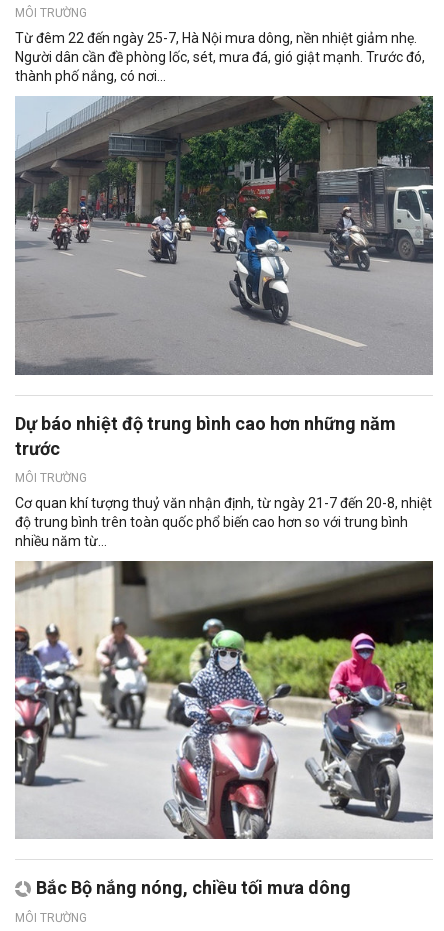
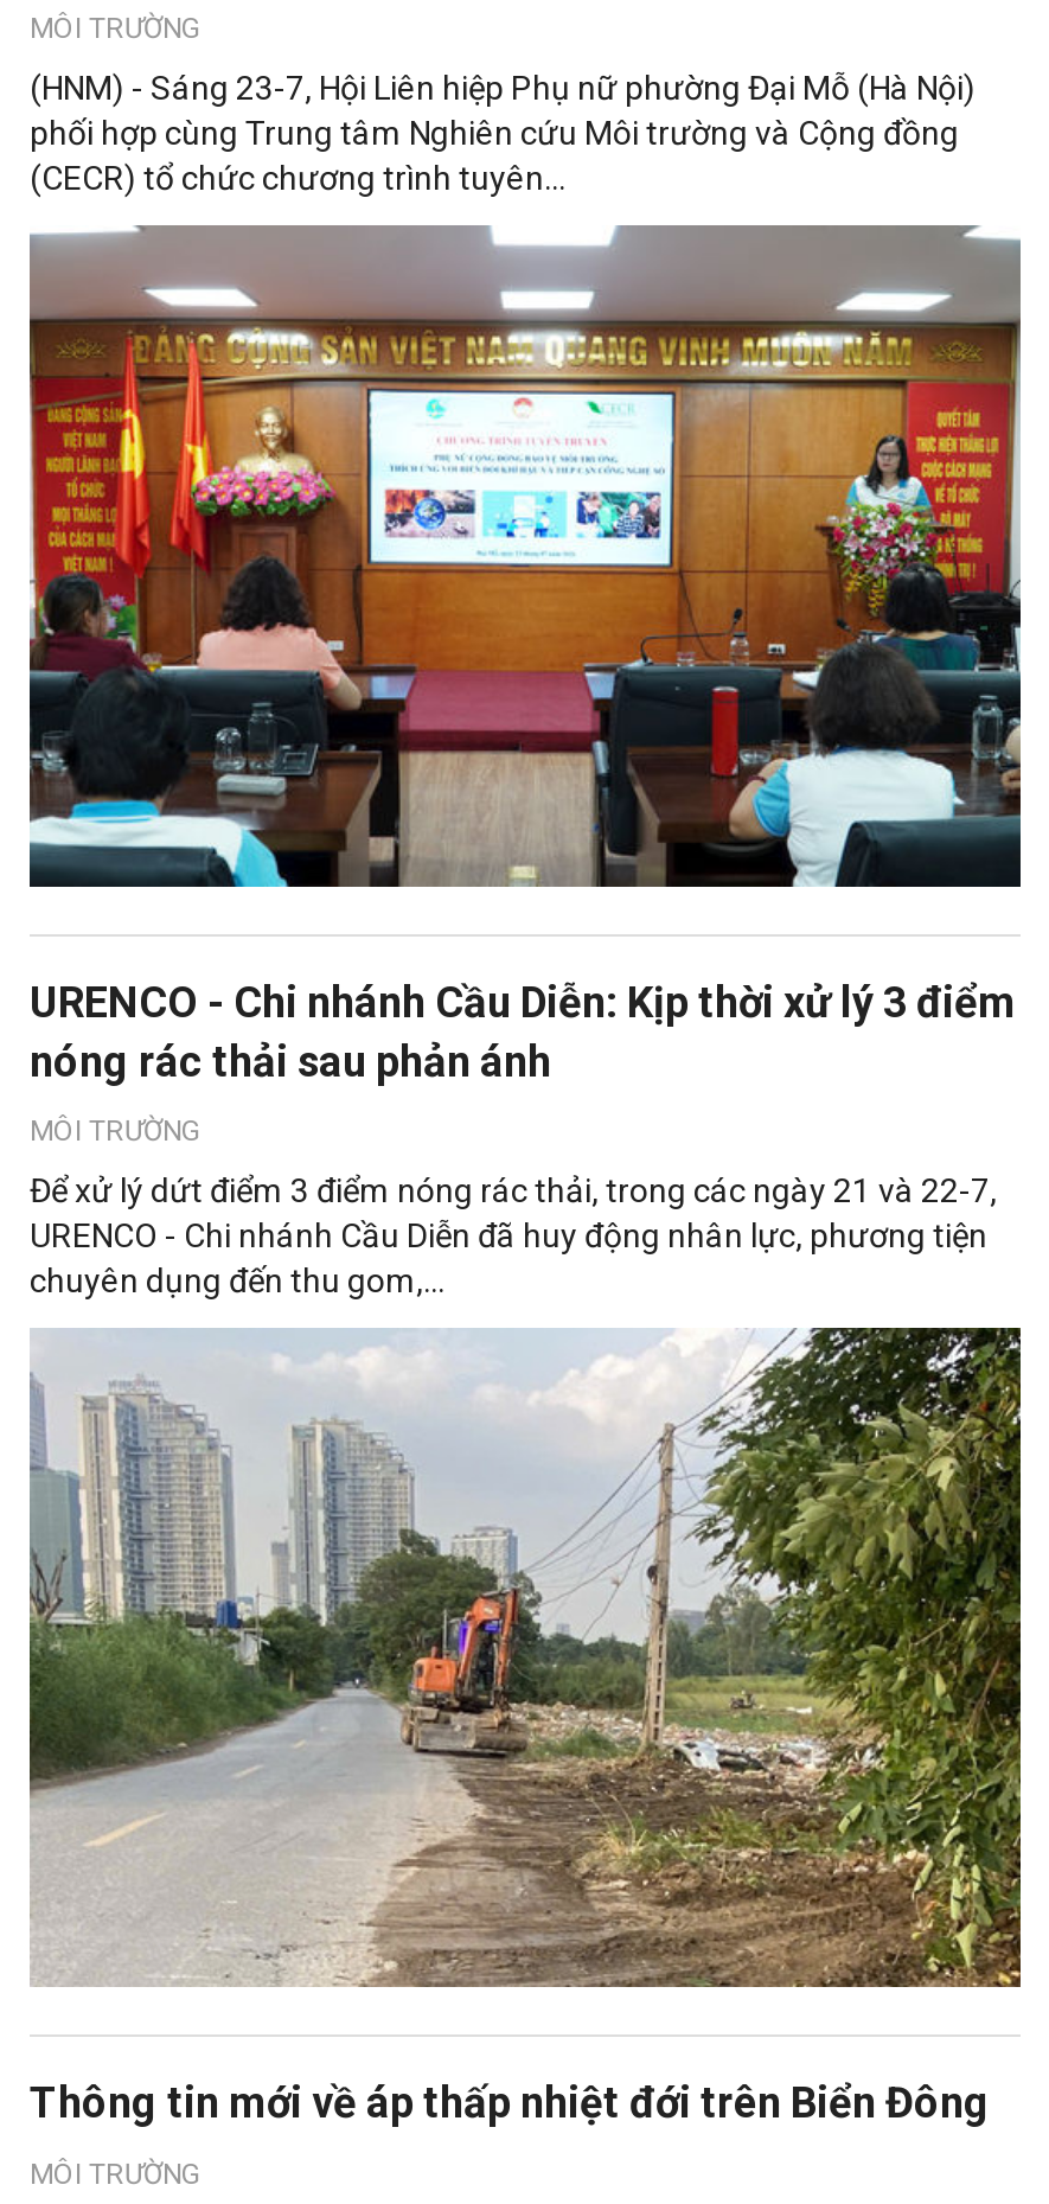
[15,30,425,84] Từ đêm 22 đến ngày 25-7, Hà Nội mưa dông, nền nhiệt giảm nhẹ. | Người dân cần đề phòng lốc, sét, mưa đá, gió giật mạnh. Trước đó, | thành phố nắng, có nơi... -> [30,69,976,197] (HNM) - Sáng 23-7, Hội Liên hiệp Phụ nữ phường Đại Mỗ (Hà Nội) | phối hợp cùng Trung tâm Nghiên cứu Môi trường và Cộng đồng | (CECR) tổ chức chương trình tuyên...
[14,95,434,459] [image] | Dự báo nhiệt độ trung bình cao hơn những năm | trước -> [27,225,1021,1085] [image] | URENCO - Chi nhánh Cầu Diễn: Kịp thời xử lý 3 điểm | nóng rác thải sau phản ánh
[15,495,432,549] Cơ quan khí tượng thuỷ văn nhận định, từ ngày 21-7 đến 20-8, nhiệt | độ trung bình trên toàn quốc phổ biến cao hơn so với trung bình | nhiều năm từ... -> [30,1171,997,1299] Để xử lý dứt điểm 3 điểm nóng rác thải, trong các ngày 21 và 22-7, | URENCO - Chi nhánh Cầu Diễn đã huy động nhân lực, phương tiện | chuyên dụng đến thu gom,...
[14,560,434,898] [image] | Bắc Bộ nắng nóng, chiều tối mưa dông -> [27,1325,1023,2128] [image] | Thông tin mới về áp thấp nhiệt đới trên Biển Đông

